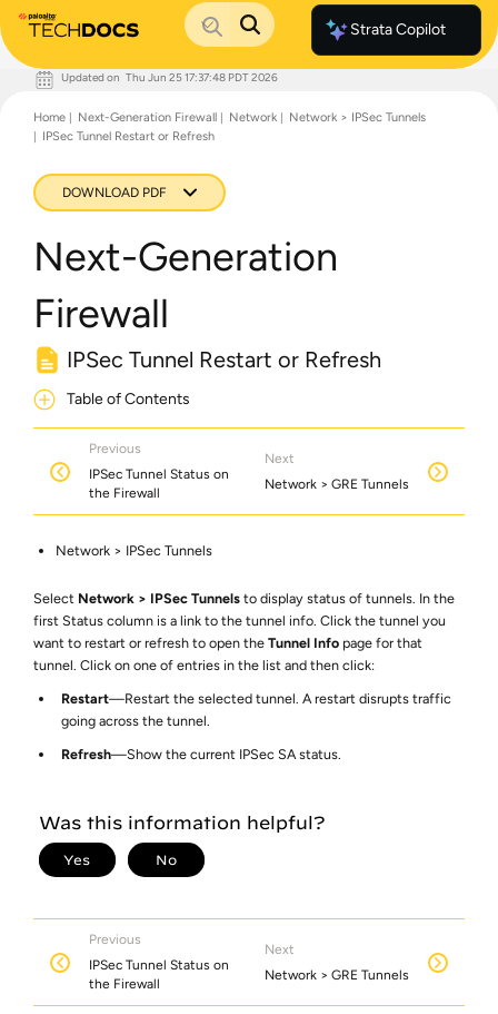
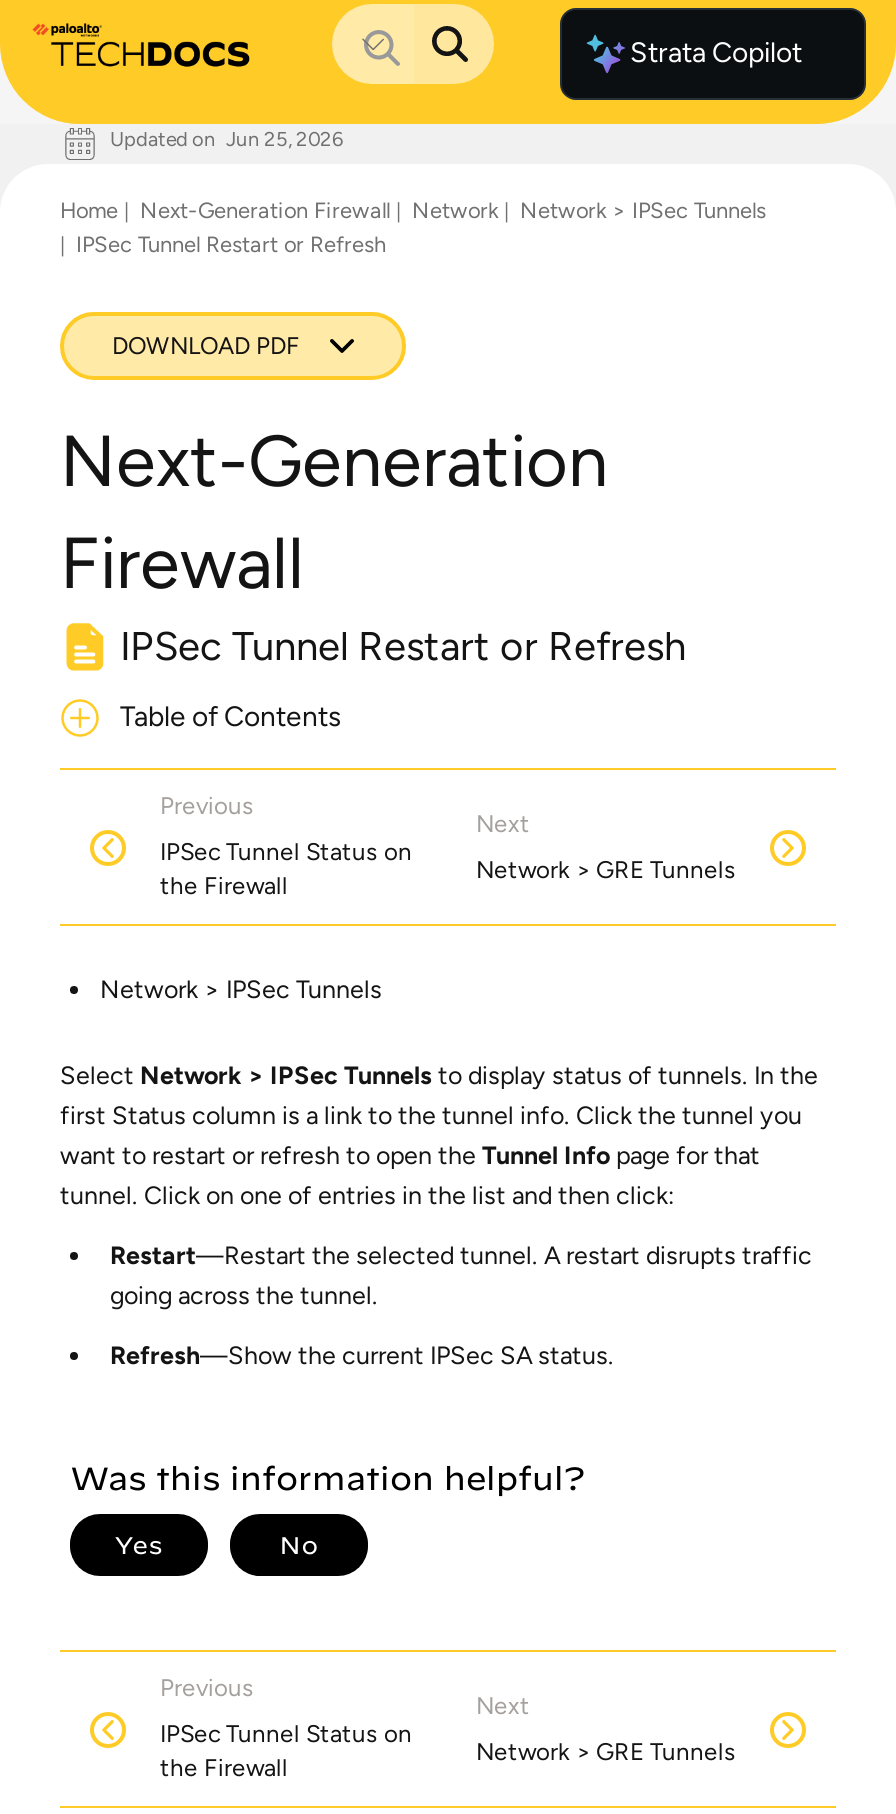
[61,70,278,84] Updated on Thu Jun 25 17:37:48 PDT 2026 -> [110,125,344,151] Updated on Jun 25, 2026

